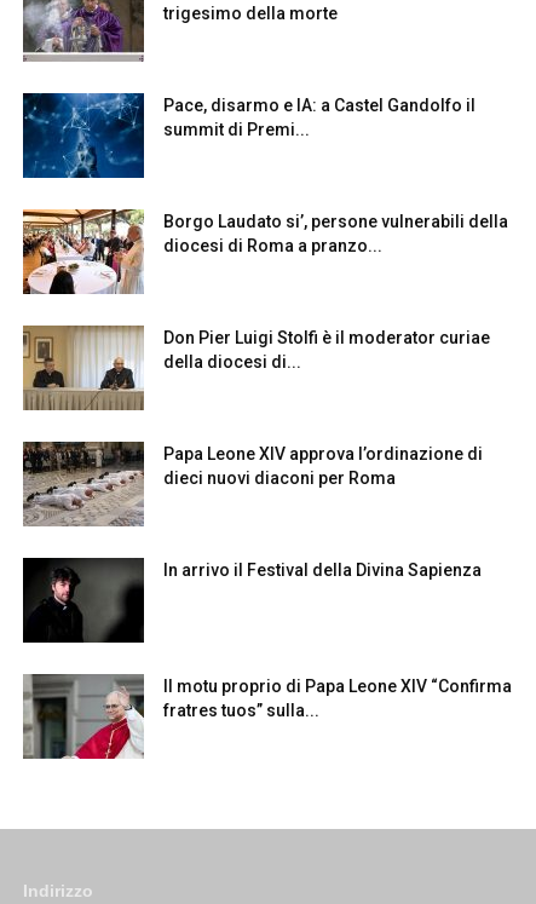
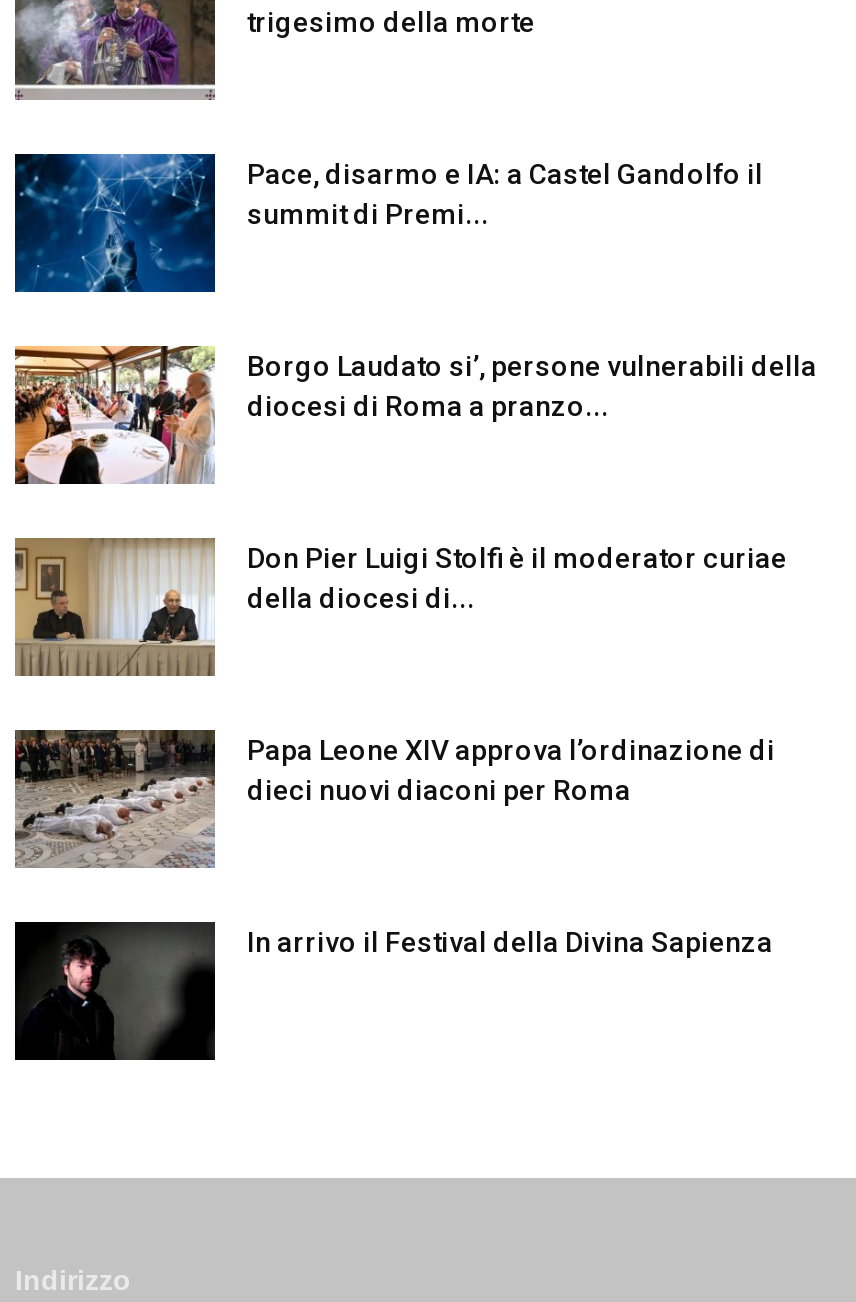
[23,673,512,760] [image] | Il motu proprio di Papa Leone XIV “Confirma | fratres tuos” sulla... -> none

